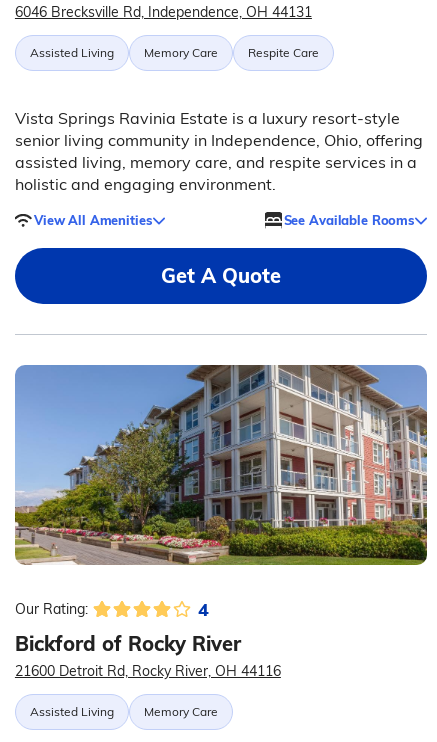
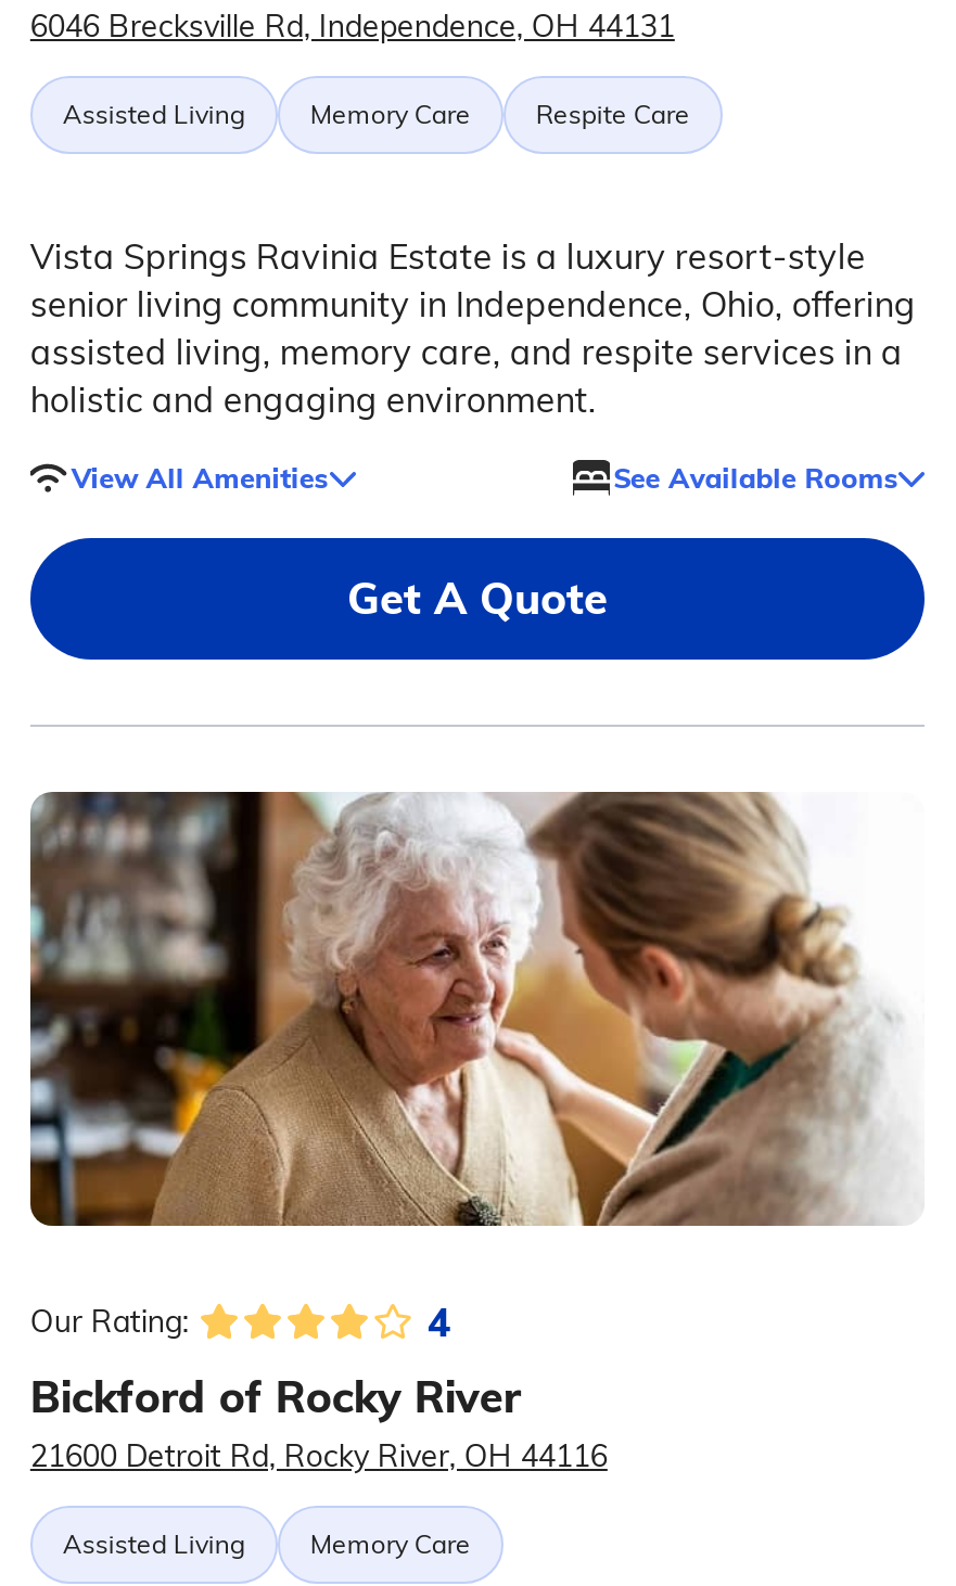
[14,364,428,566] [image] -> [28,790,925,1228] [image]

